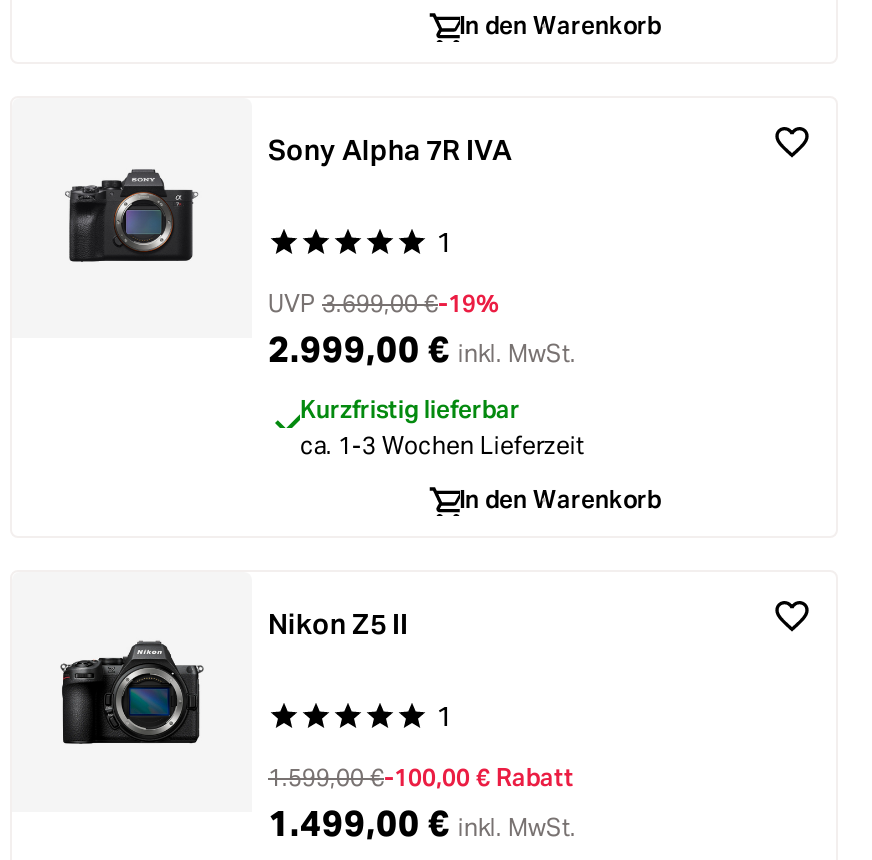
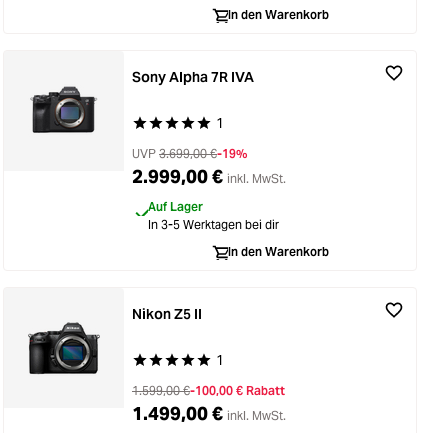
[300,394,584,460] Kurzfristig lieferbar | ca. 1-3 Wochen Lieferzeit -> [148,199,279,232] Auf Lager | In 3-5 Werktagen bei dir

